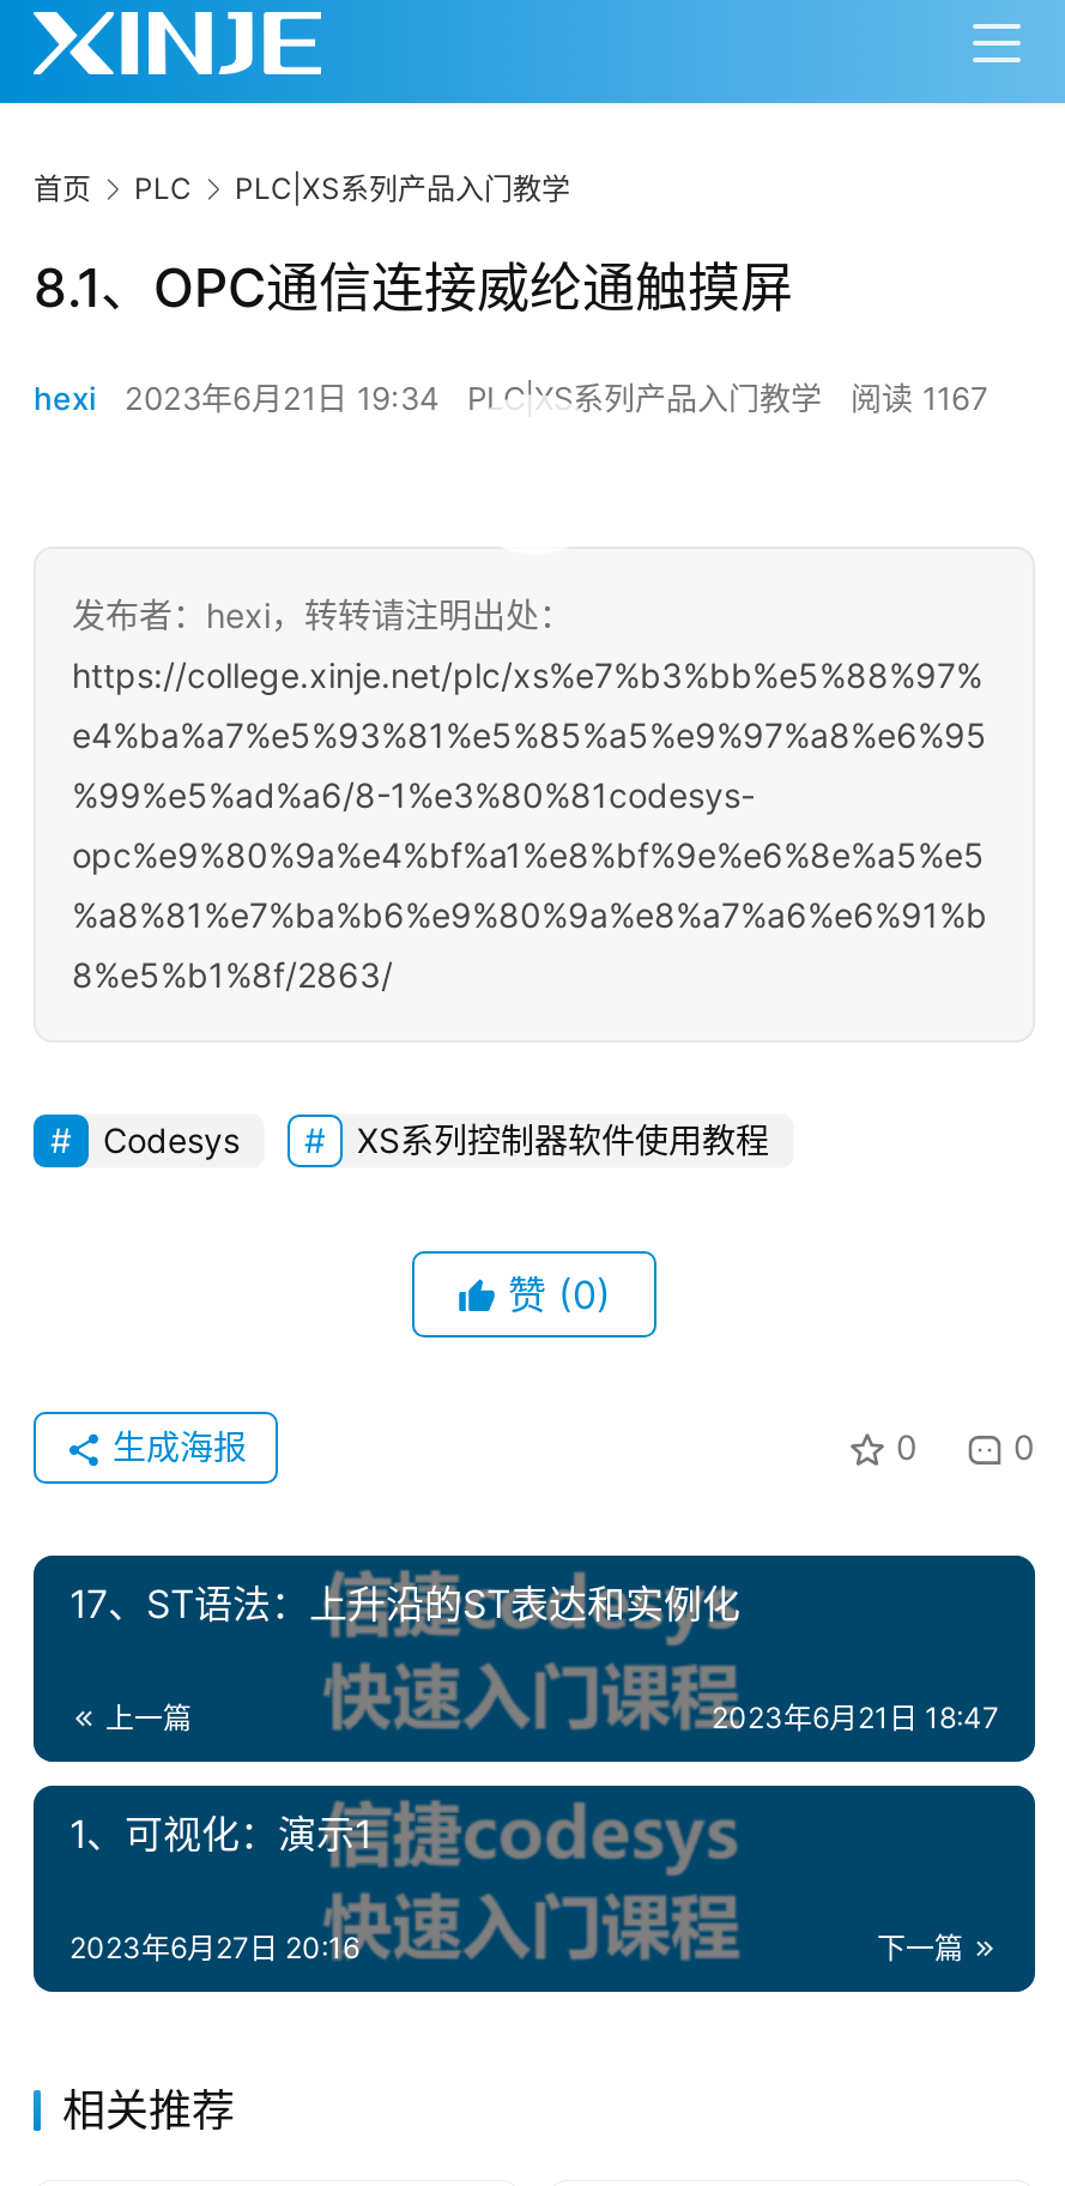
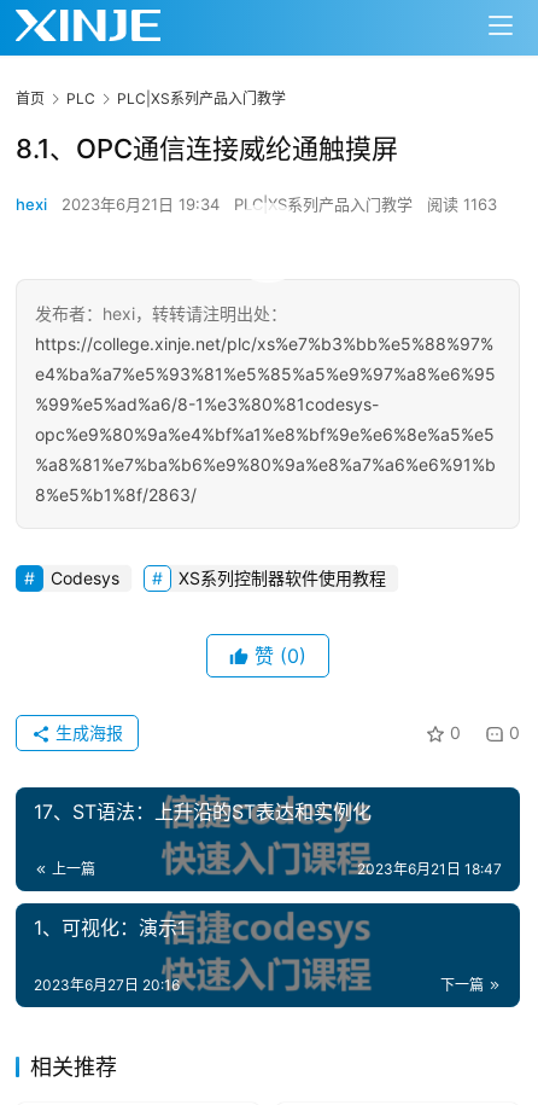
[851,379,987,418] 阅读 1167 -> [427,195,497,214] 阅读 1163

